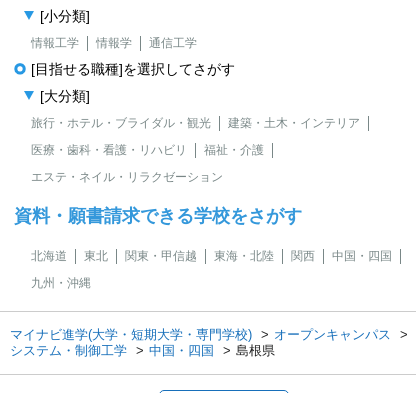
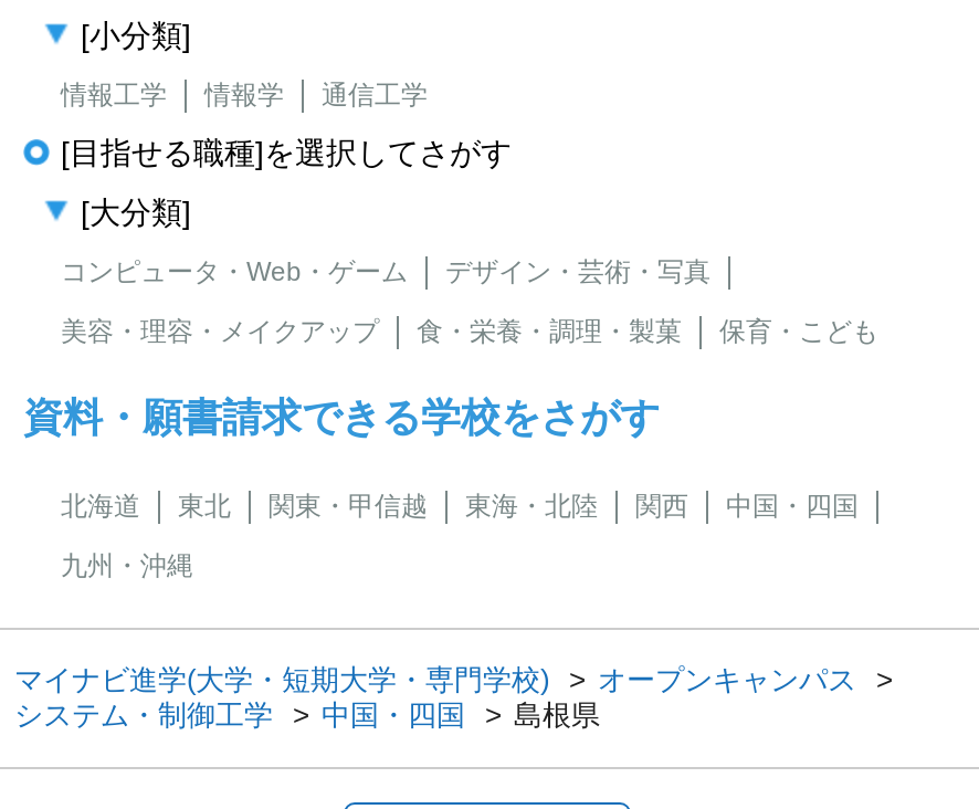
[31,116,360,184] 旅行・ホテル・ブライダル・観光 | 建築・土木・インテリア | 医療・歯科・看護・リハビリ | 福祉・介護 | エステ・ネイル・リラクゼーション -> [61,257,878,347] コンピュータ・Web・ゲーム | デザイン・芸術・写真 | 美容・理容・メイクアップ | 食・栄養・調理・製菓 | 保育・こども

